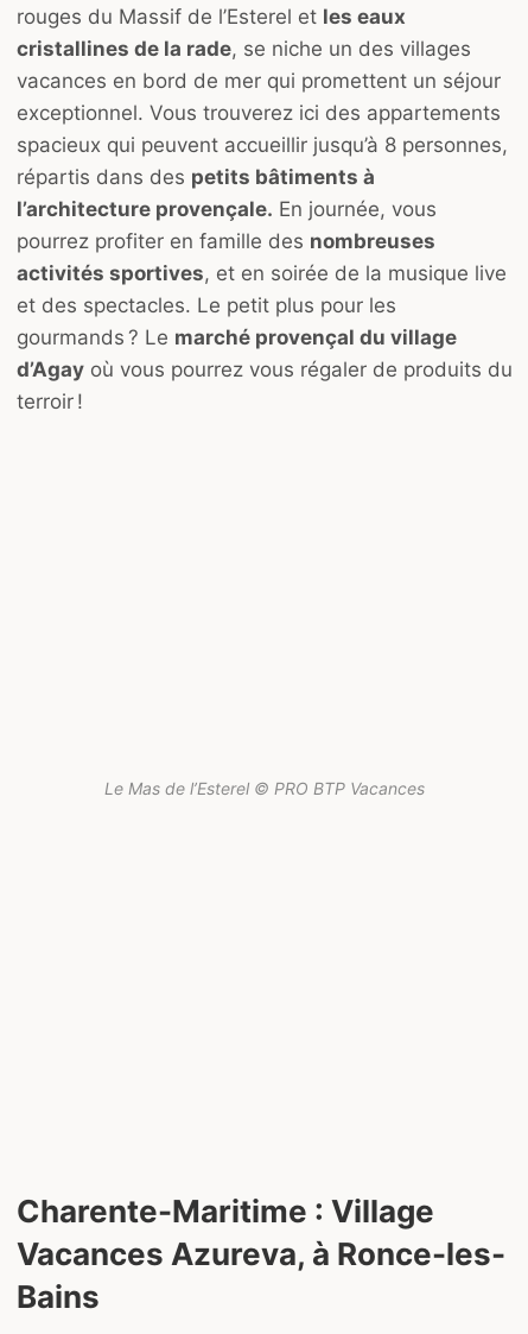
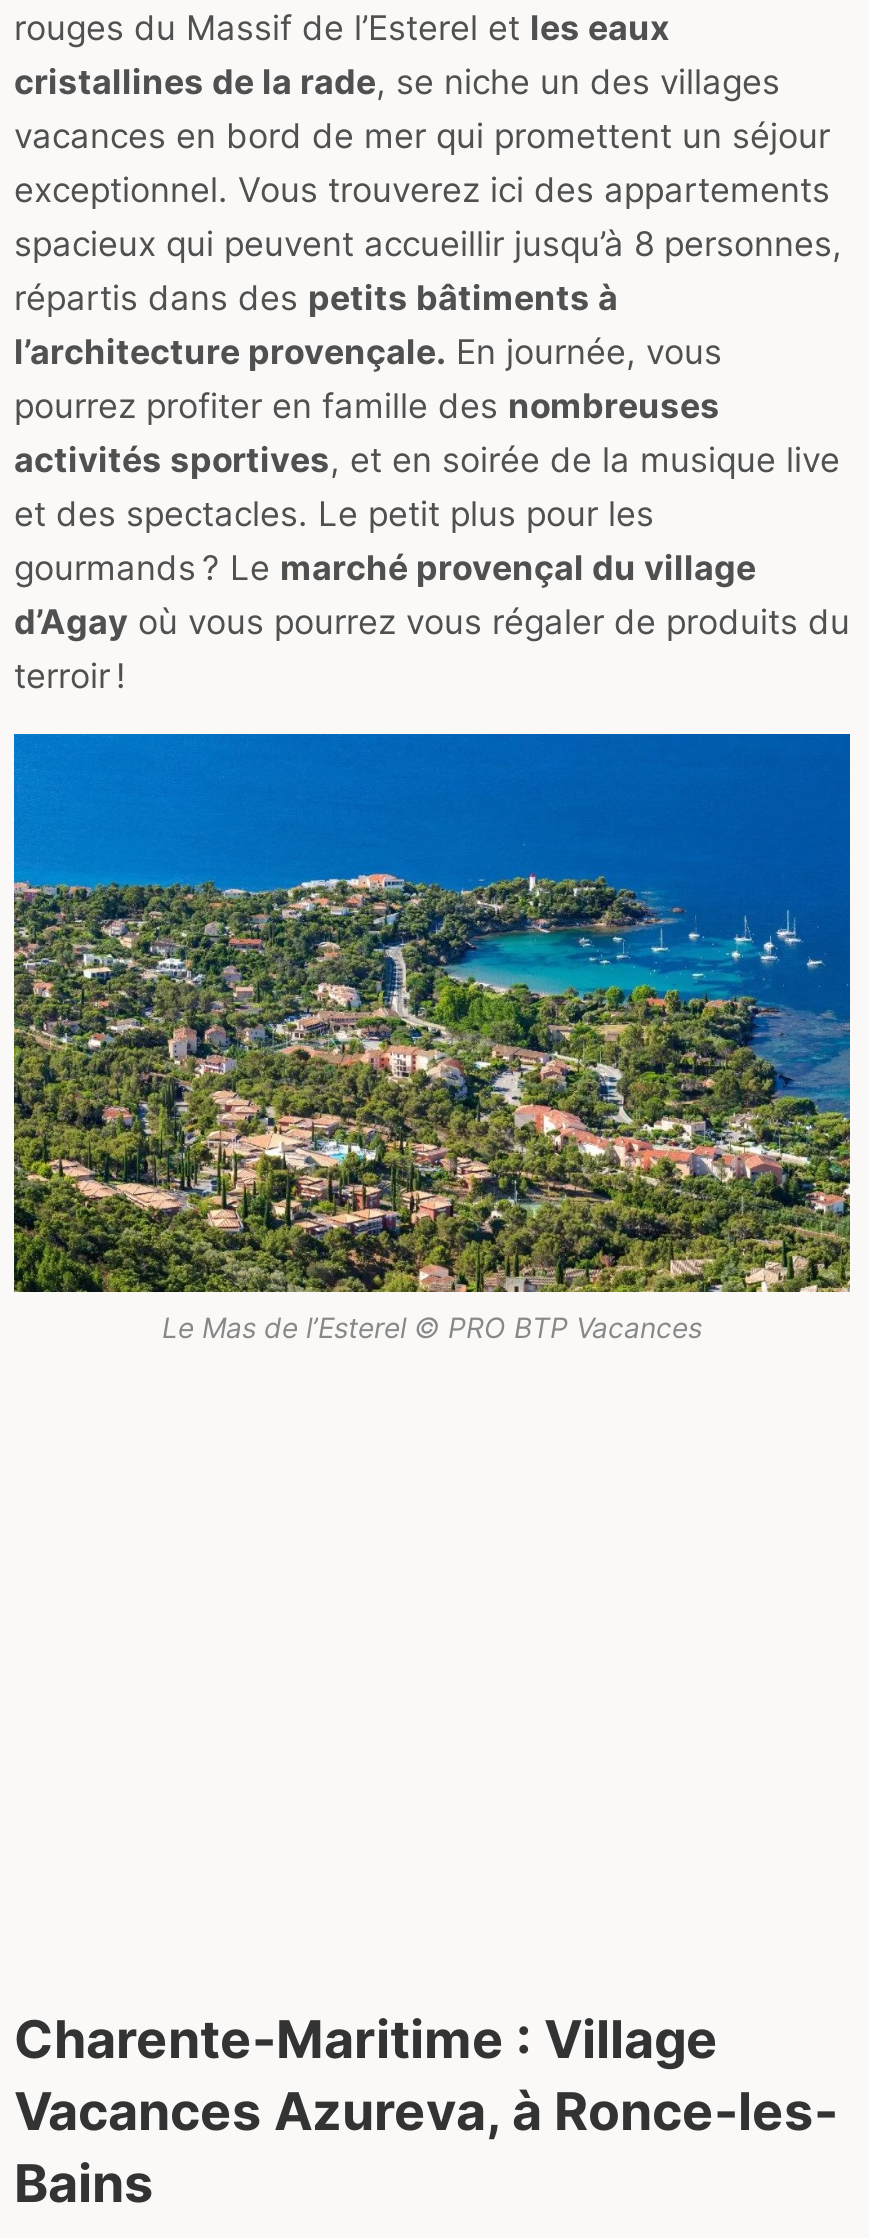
none -> [12,732,852,1294] [image]

